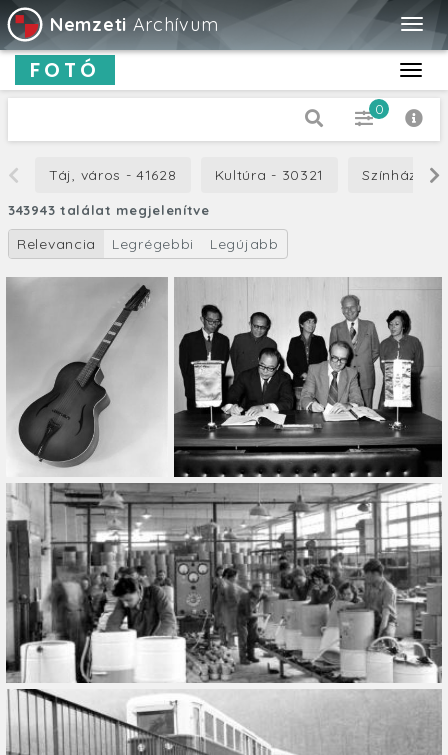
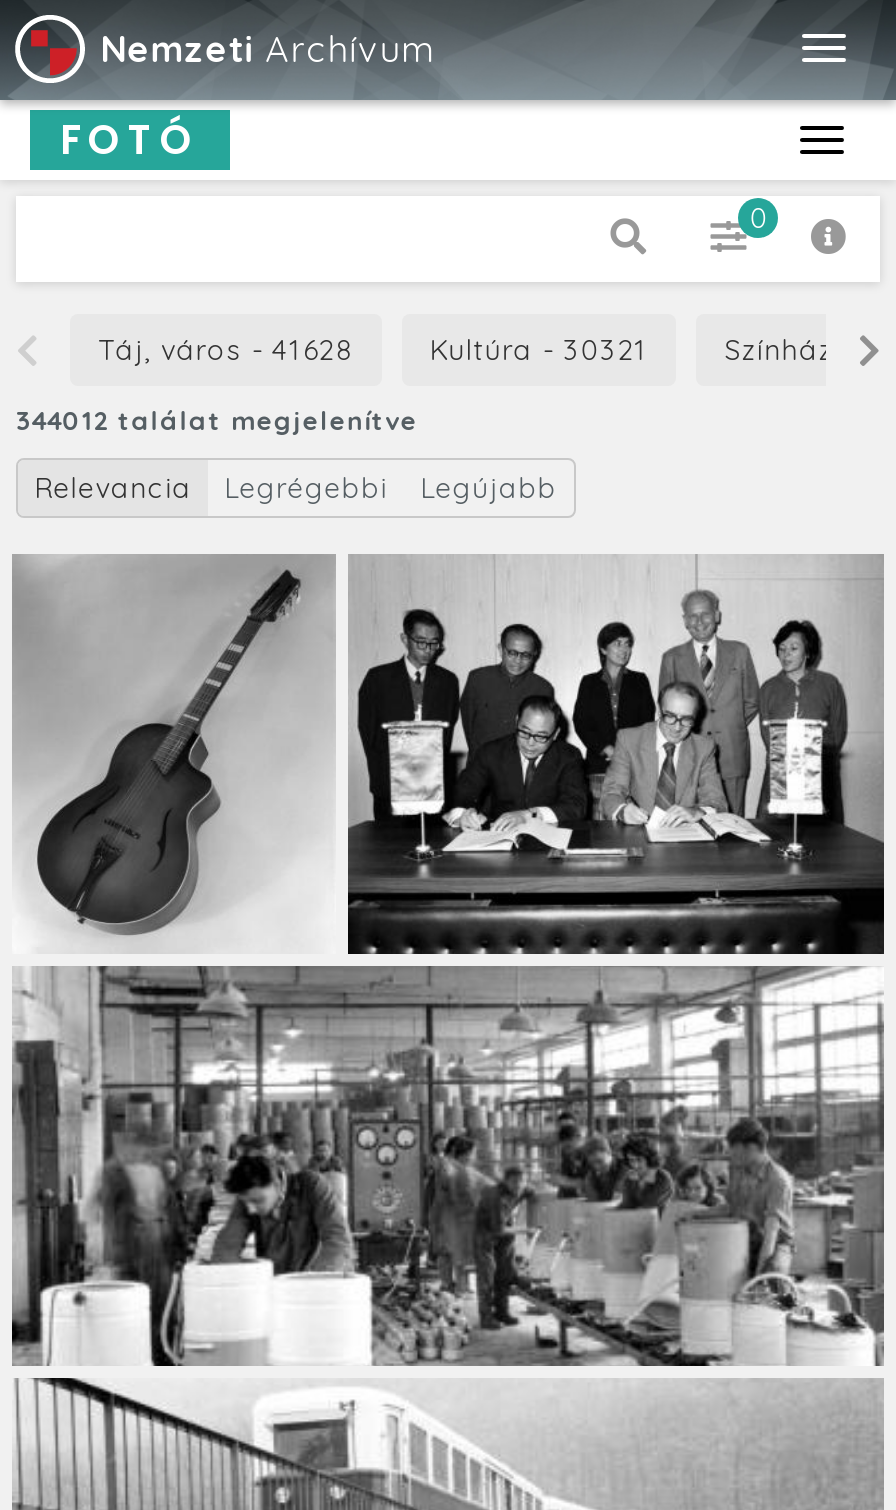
[8,202,210,218] 343943 találat megjelenítve -> [16,404,418,436] 344012 találat megjelenítve

